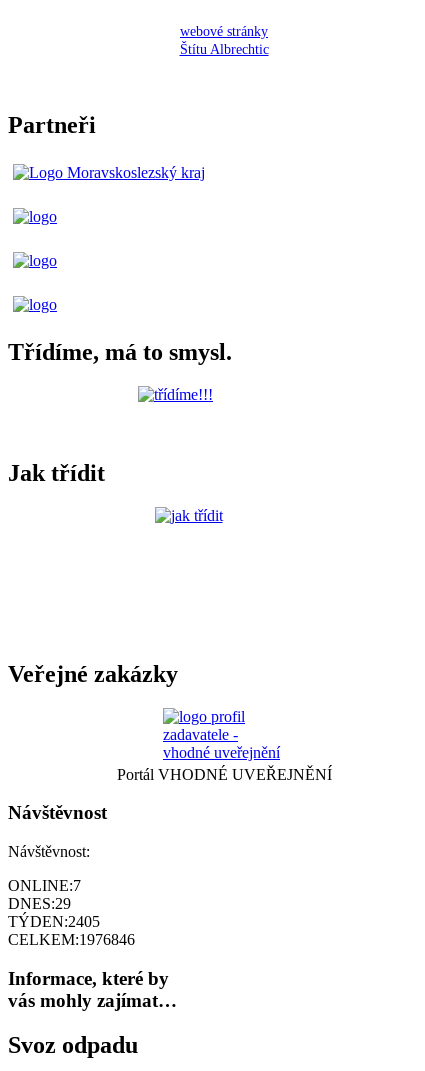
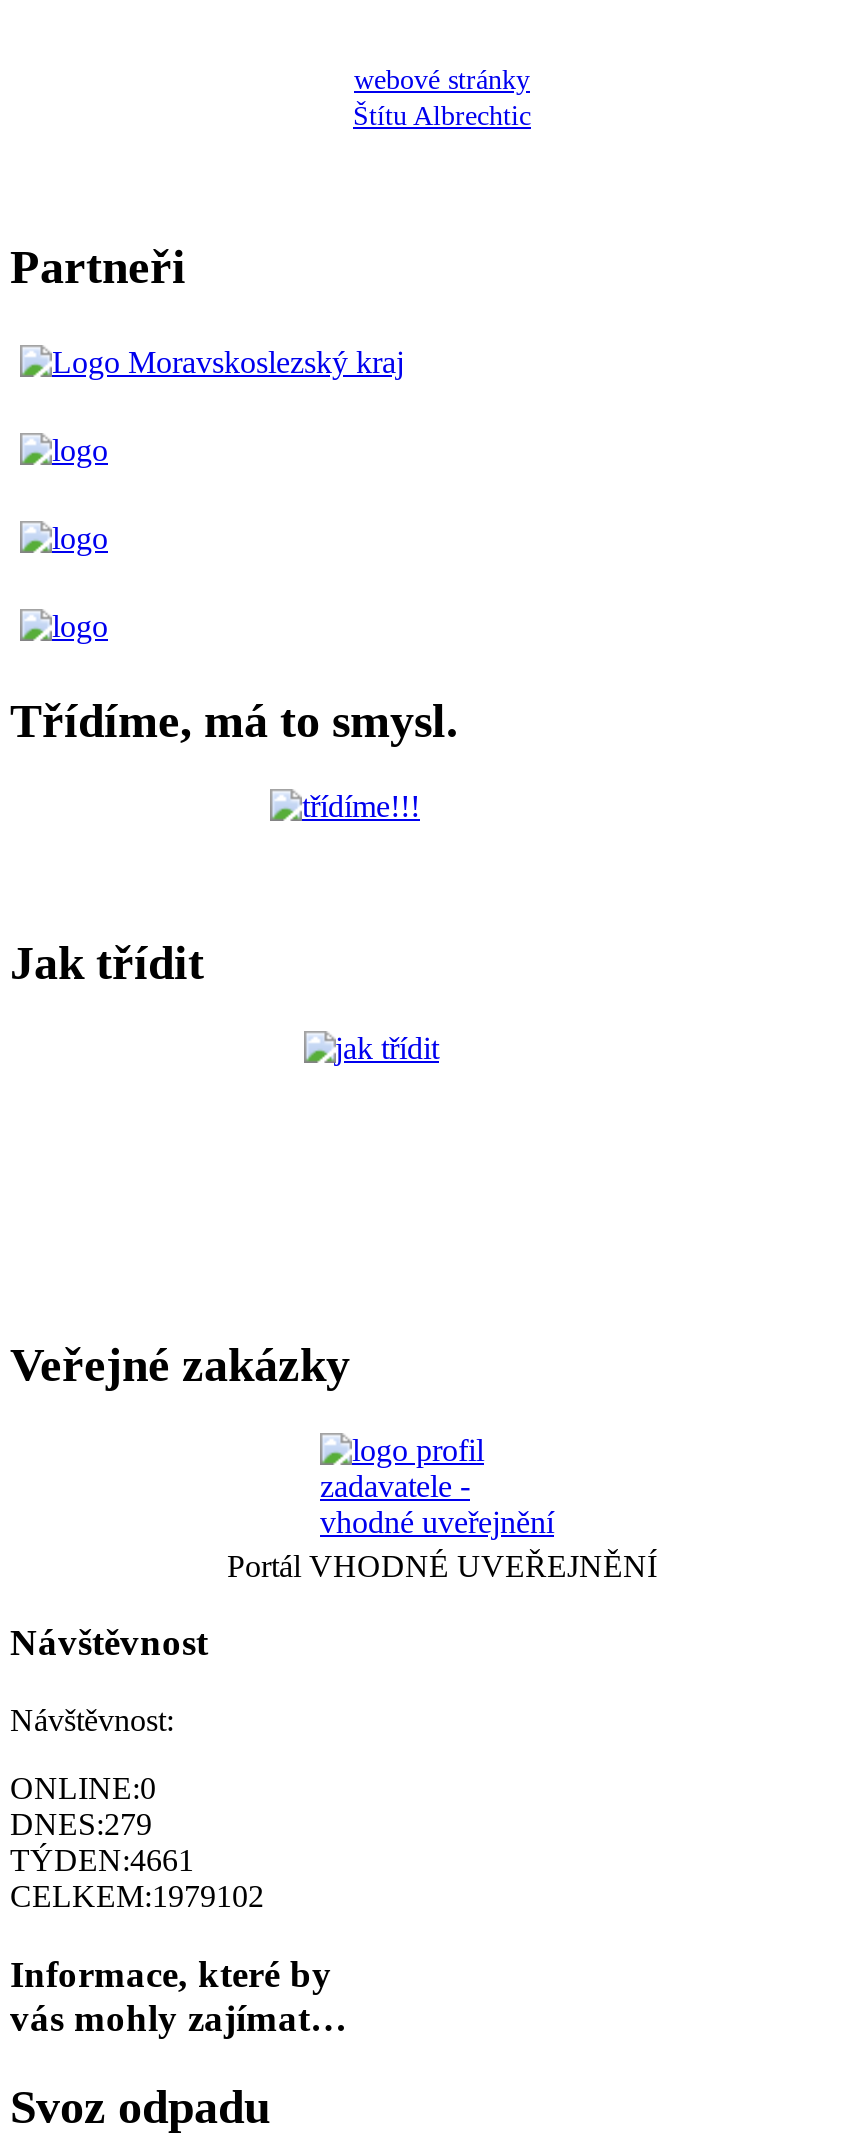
[8,877,81,894] ONLINE:7 -> [10,1771,156,1805] ONLINE:0
[8,895,71,912] DNES:29 -> [10,1807,152,1841] DNES:279
[8,913,100,930] TÝDEN:2405 -> [10,1843,194,1877] TÝDEN:4661
[8,931,135,948] CELKEM:1976846 -> [10,1879,264,1913] CELKEM:1979102

